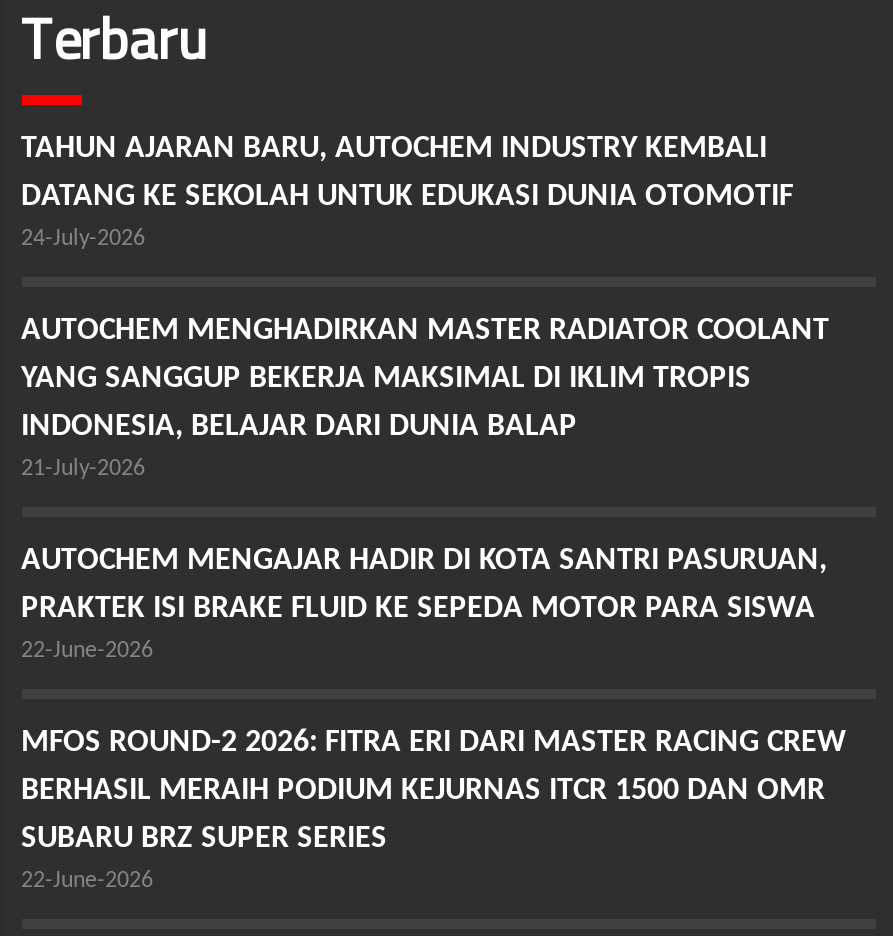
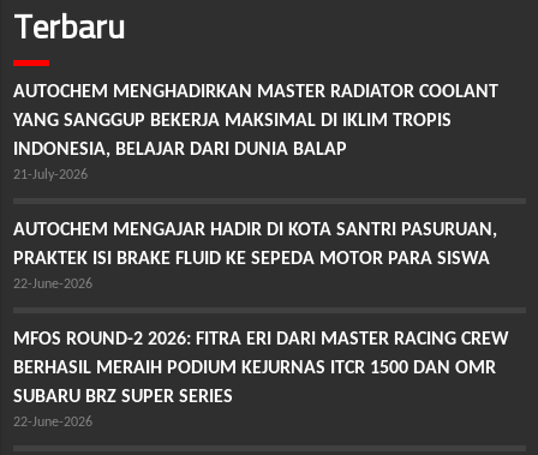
[21,133,793,251] TAHUN AJARAN BARU, AUTOCHEM INDUSTRY KEMBALI | DATANG KE SEKOLAH UNTUK EDUKASI DUNIA OTOMOTIF | 24-July-2026 -> none

